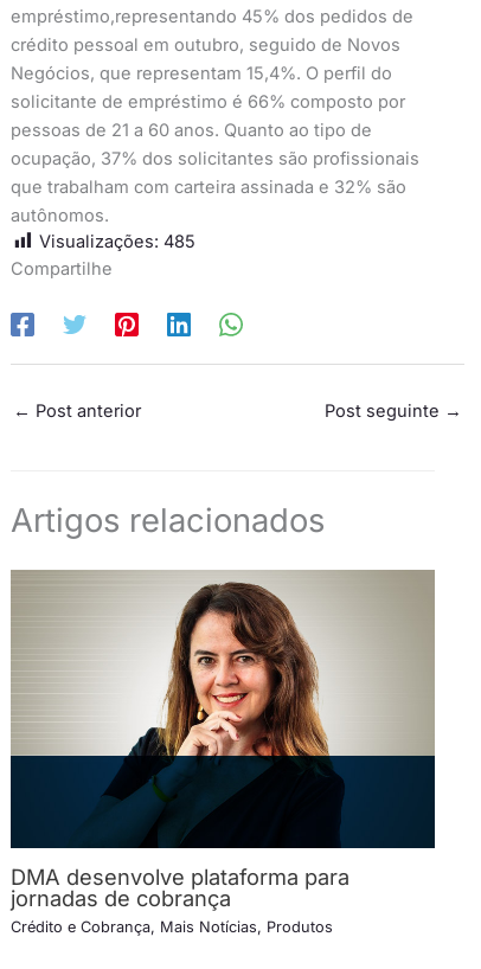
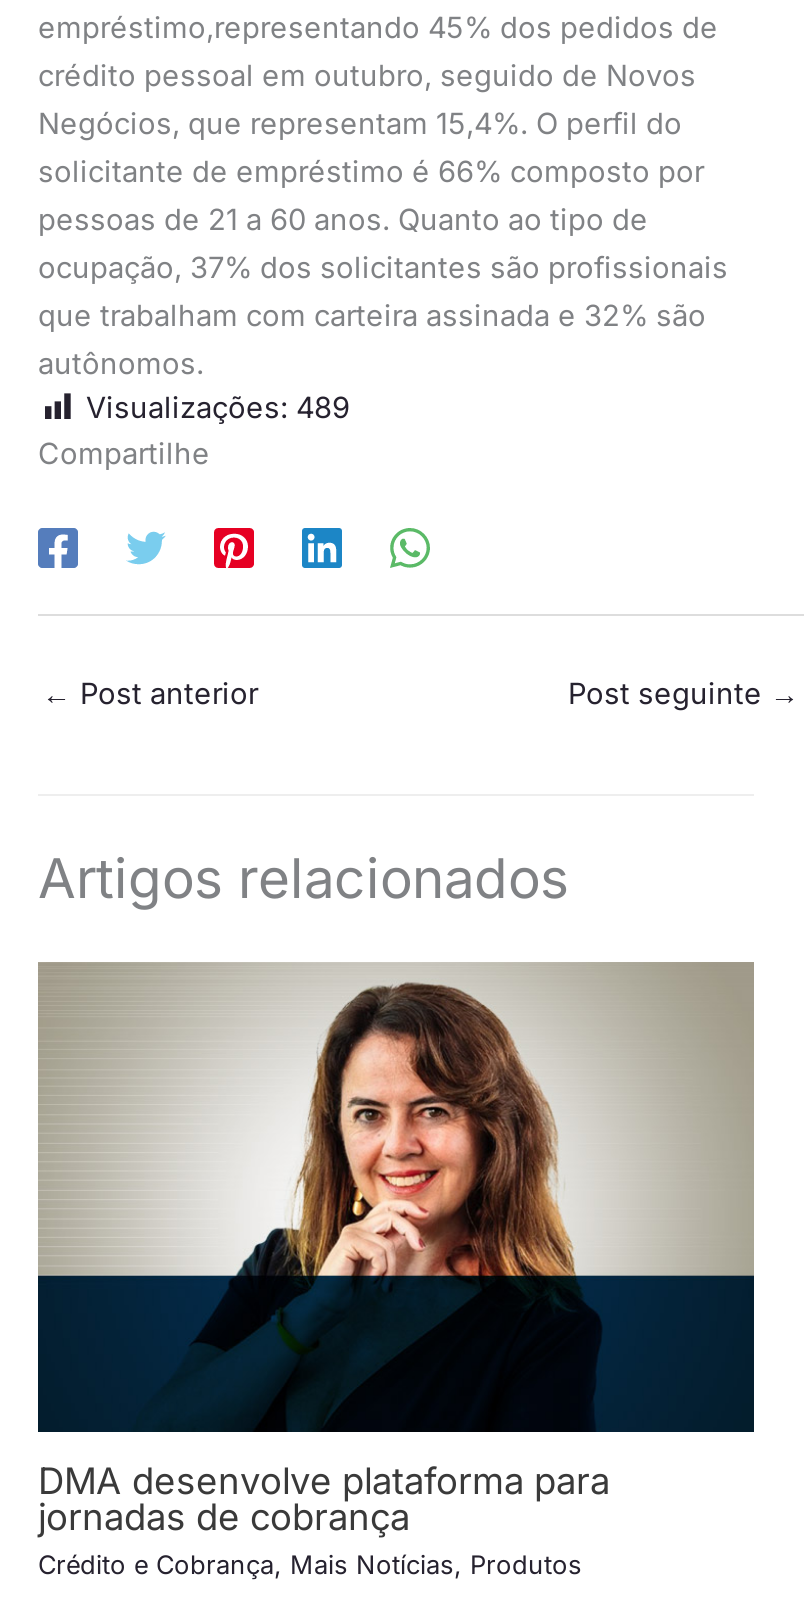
[39,231,195,252] Visualizações: 485 -> [86,390,350,426] Visualizações: 489

